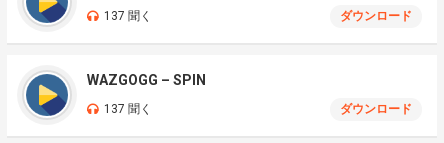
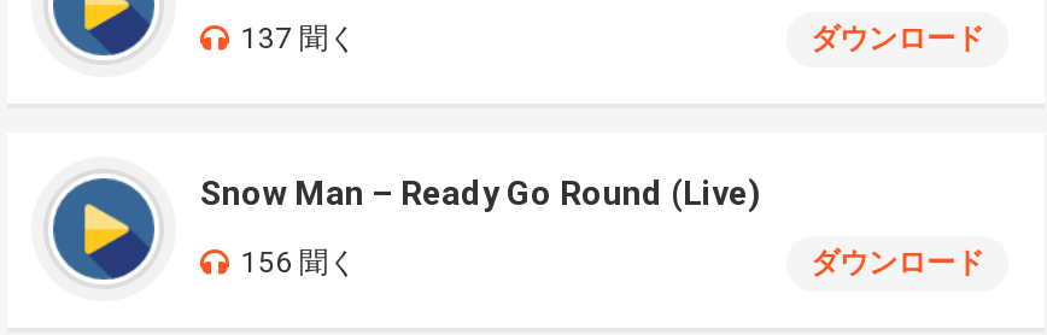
[87,72,206,88] WAZGOGG – SPIN -> [200,174,760,212] Snow Man – Ready Go Round (Live)
[104,102,152,116] 137 聞く -> [241,246,357,280] 156 聞く

